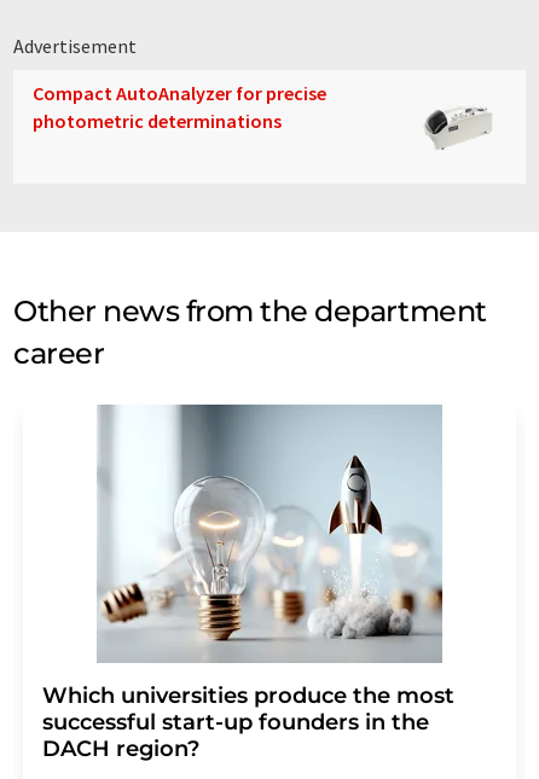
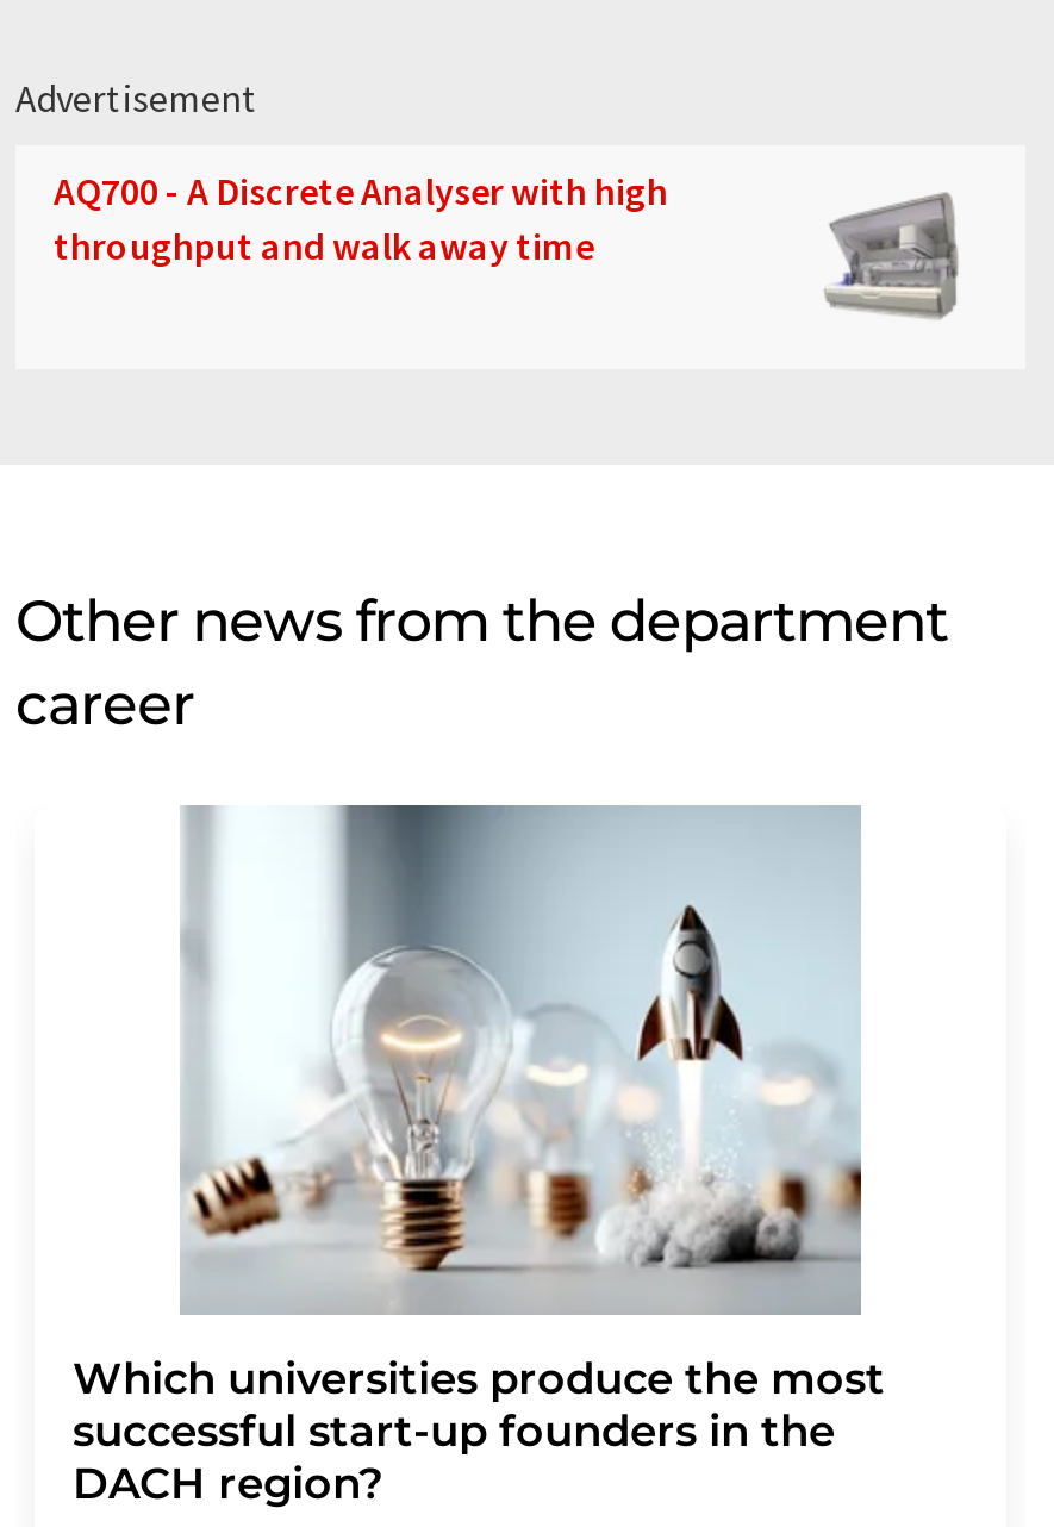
[33,81,326,133] Compact AutoAnalyzer for precise | photometric determinations -> [54,167,668,269] AQ700 - A Discrete Analyser with high | throughput and walk away time
[424,94,491,158] [image] -> [823,191,959,322] [image]

